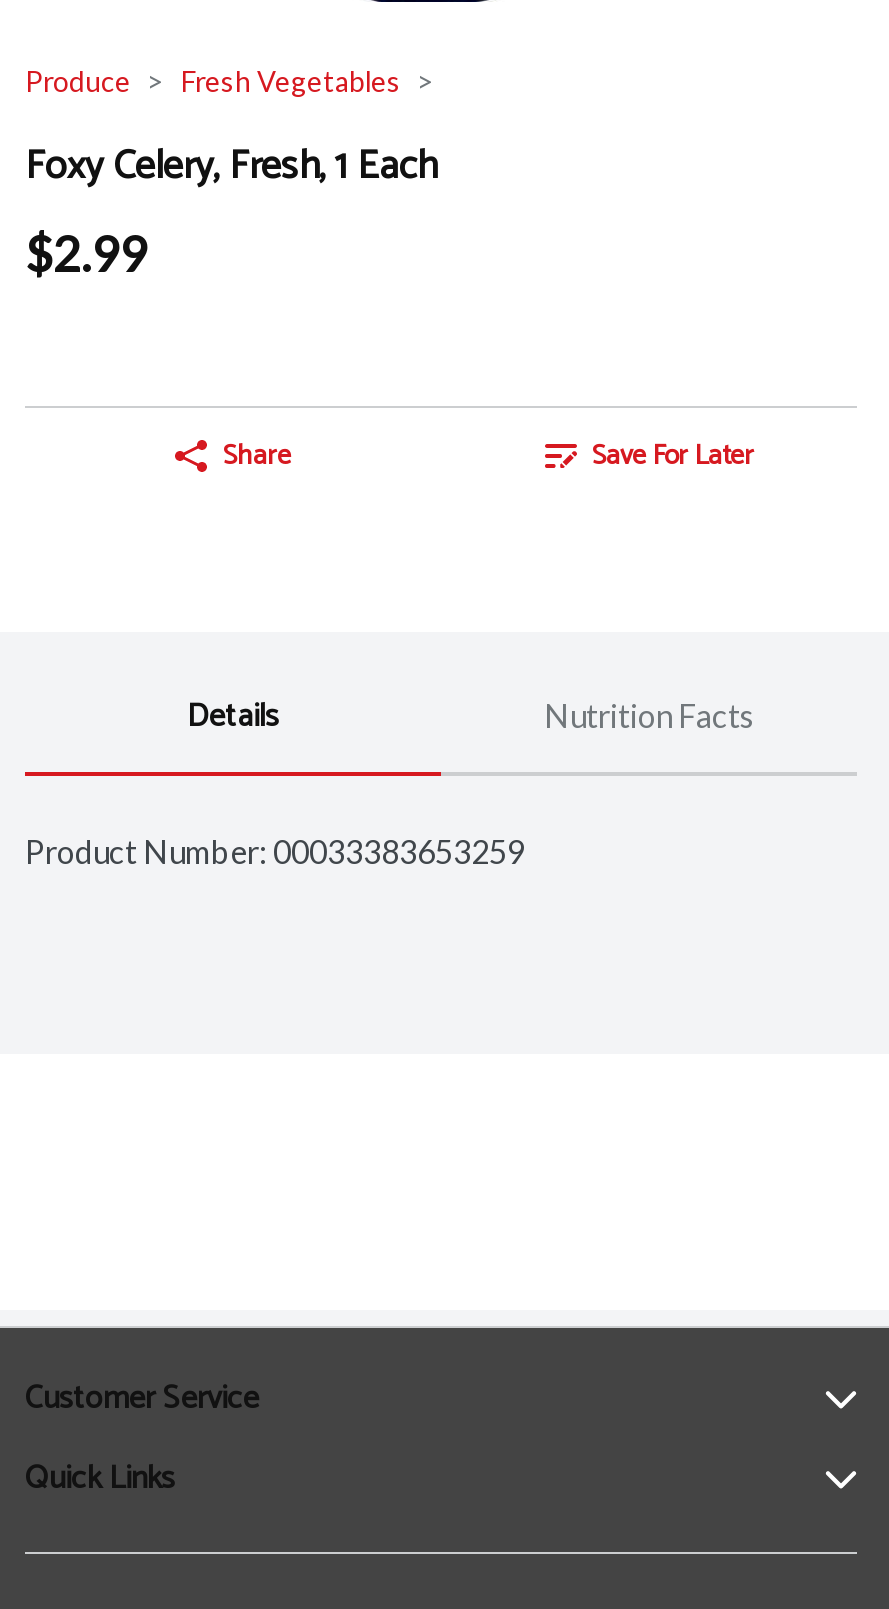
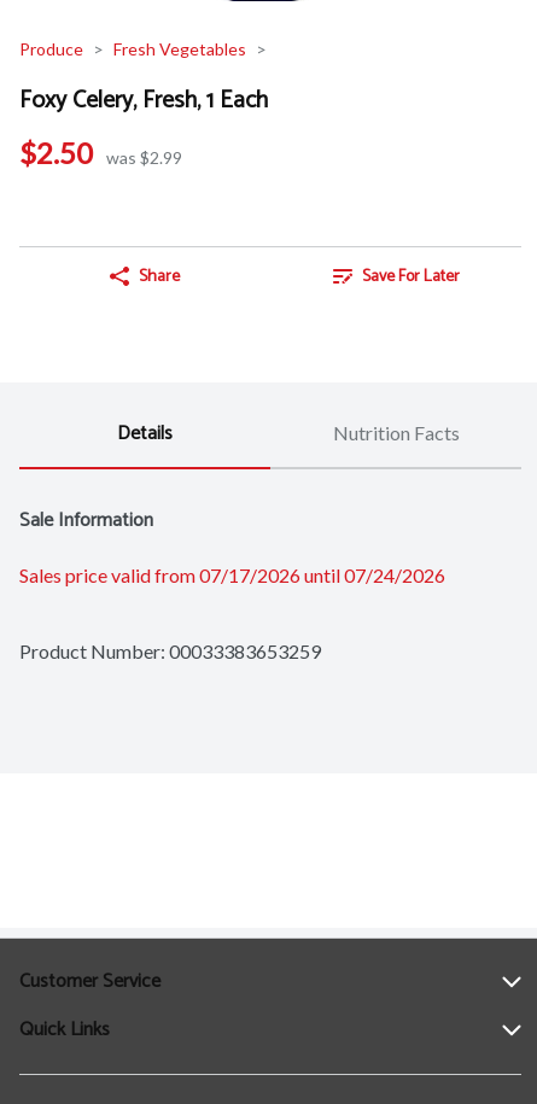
[25,224,147,282] $2.99 -> [19,135,182,170] $2.50 was $2.99
none -> [19,505,445,587] Sale Information | Sales price valid from 07/17/2026 until 07/24/2026

